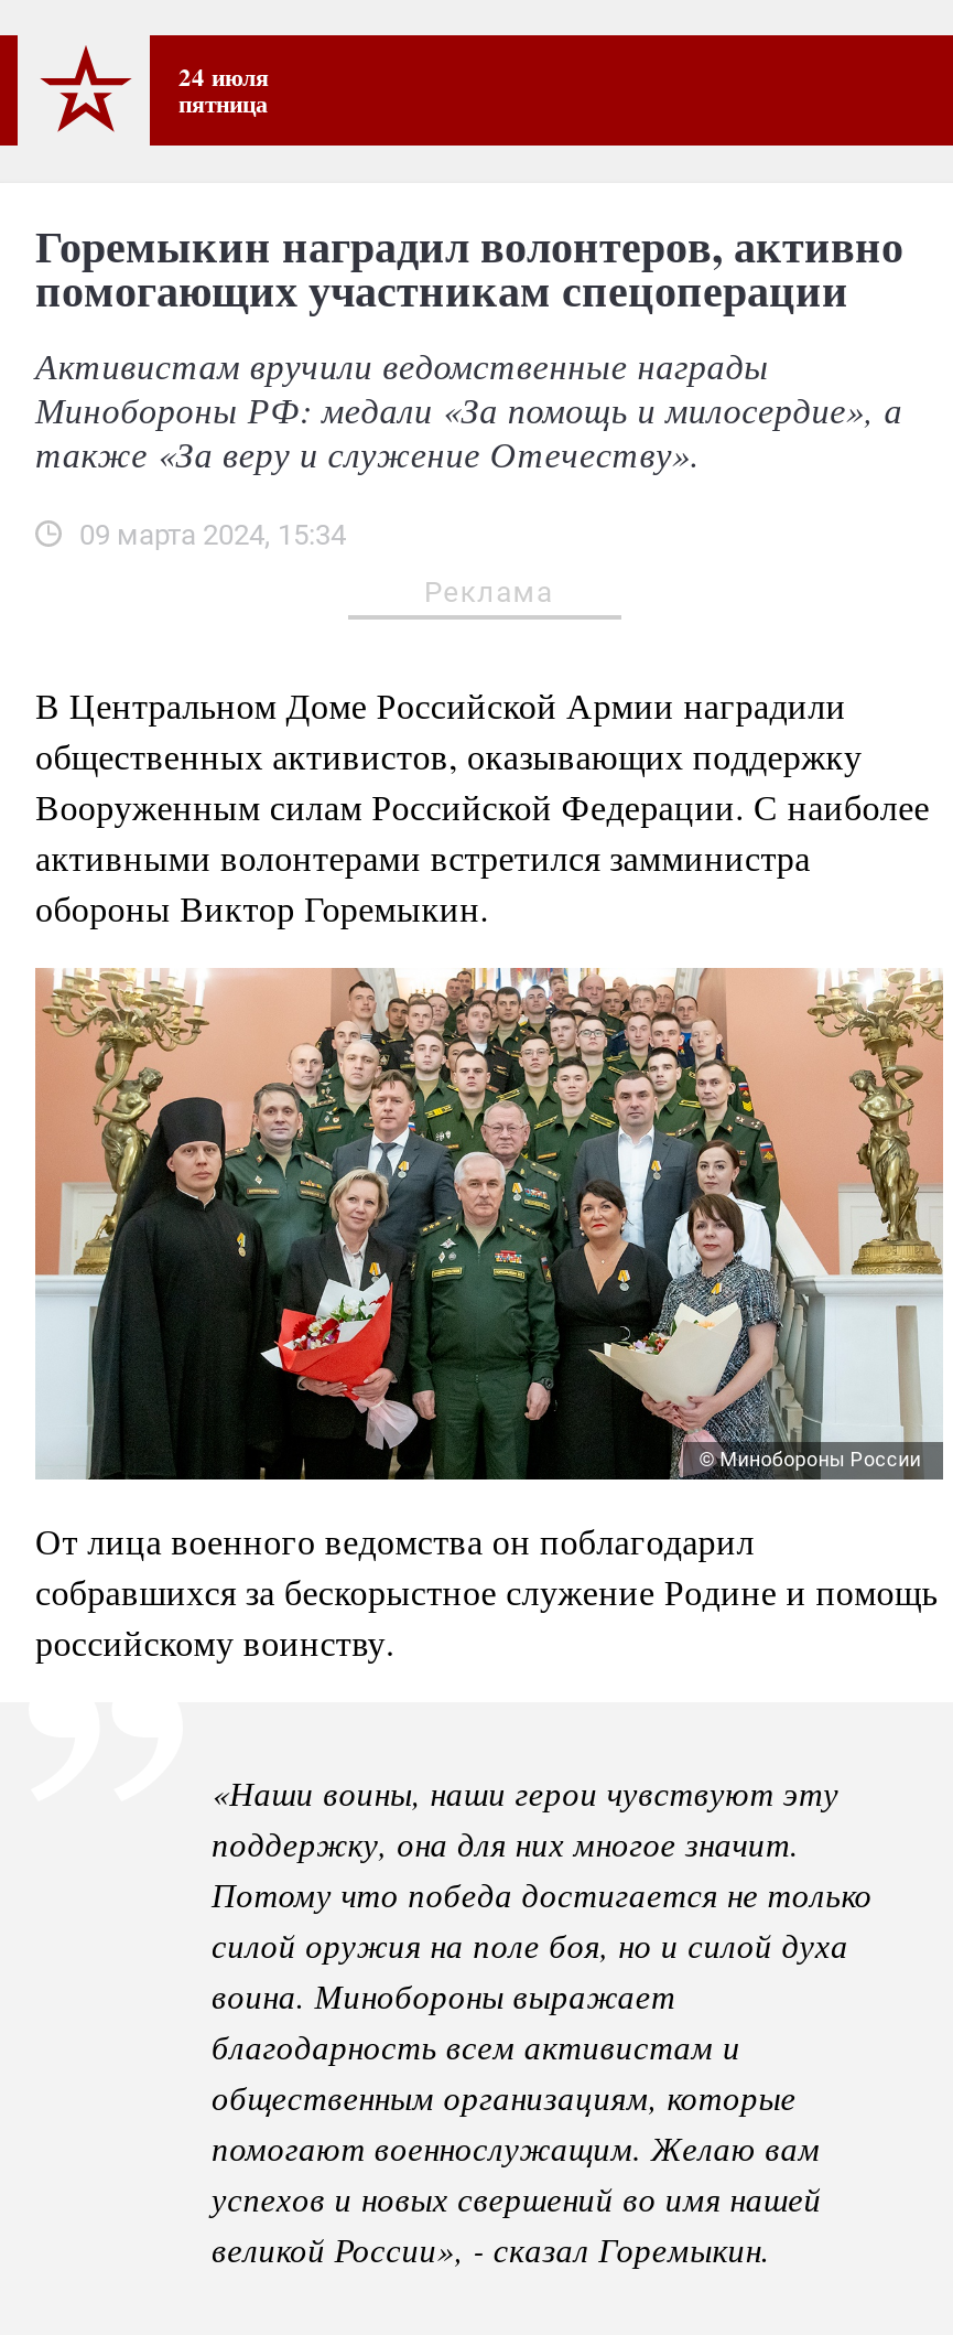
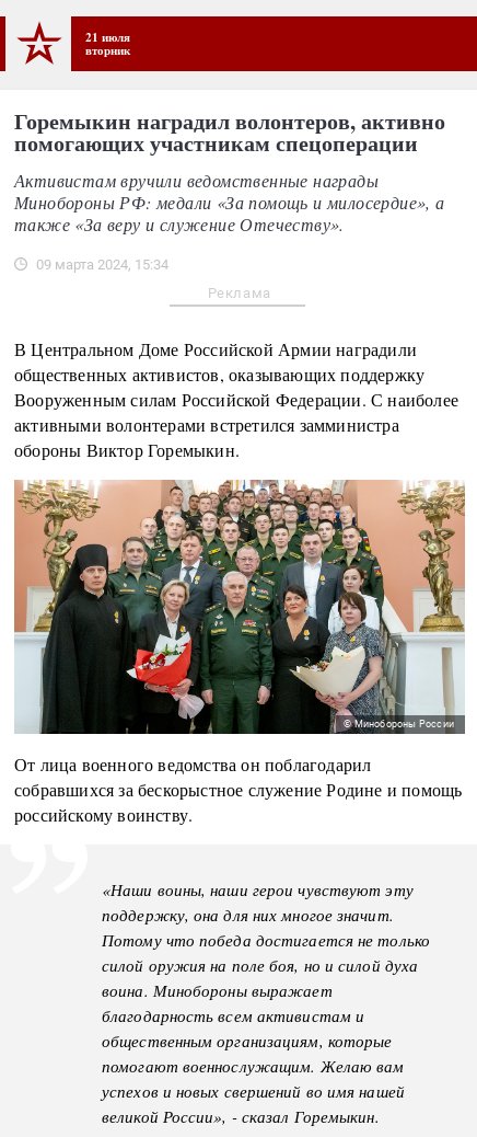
[178,57,269,121] 24 июля | пятница -> [85,27,130,59] 21 июля | вторник

